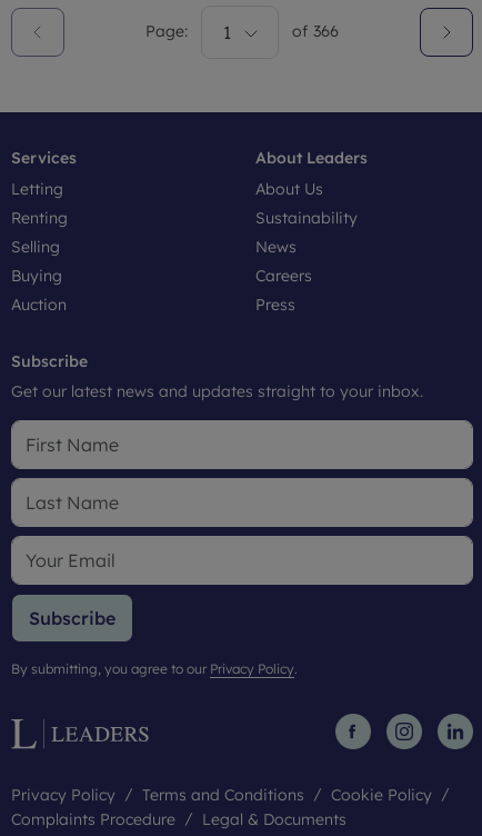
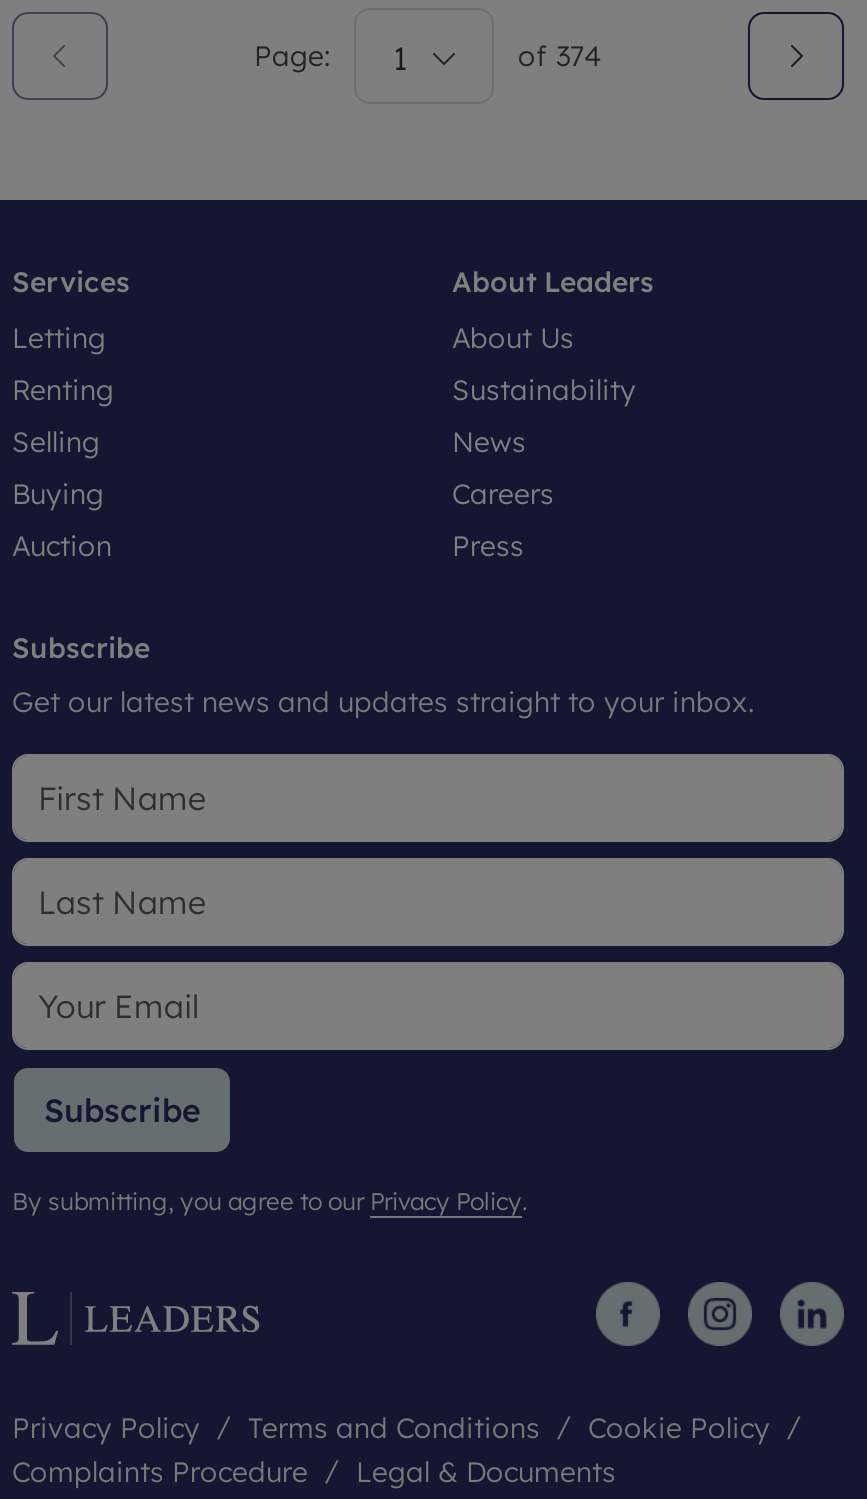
[292,22,339,42] of 366 -> [518,37,602,73] of 374

